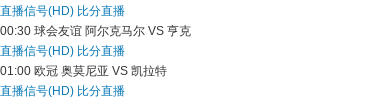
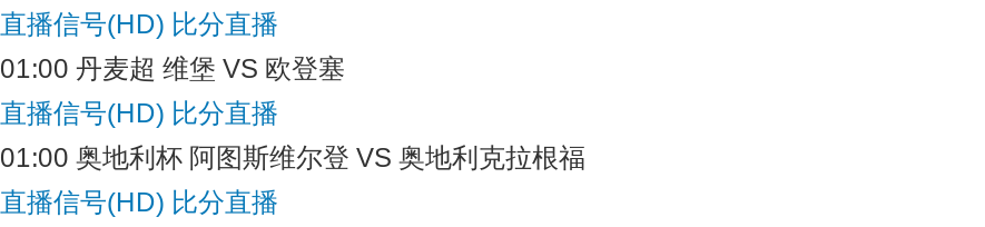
[0,24,191,38] 00:30 球会友谊阿尔克马尔 VS 亨克 -> [0,53,345,85] 01:00 丹麦超维堡 VS 欧登塞
[0,64,167,78] 01:00 欧冠奥莫尼亚 VS 凯拉特 -> [0,142,585,174] 01:00 奥地利杯阿图斯维尔登 VS 奥地利克拉根福

